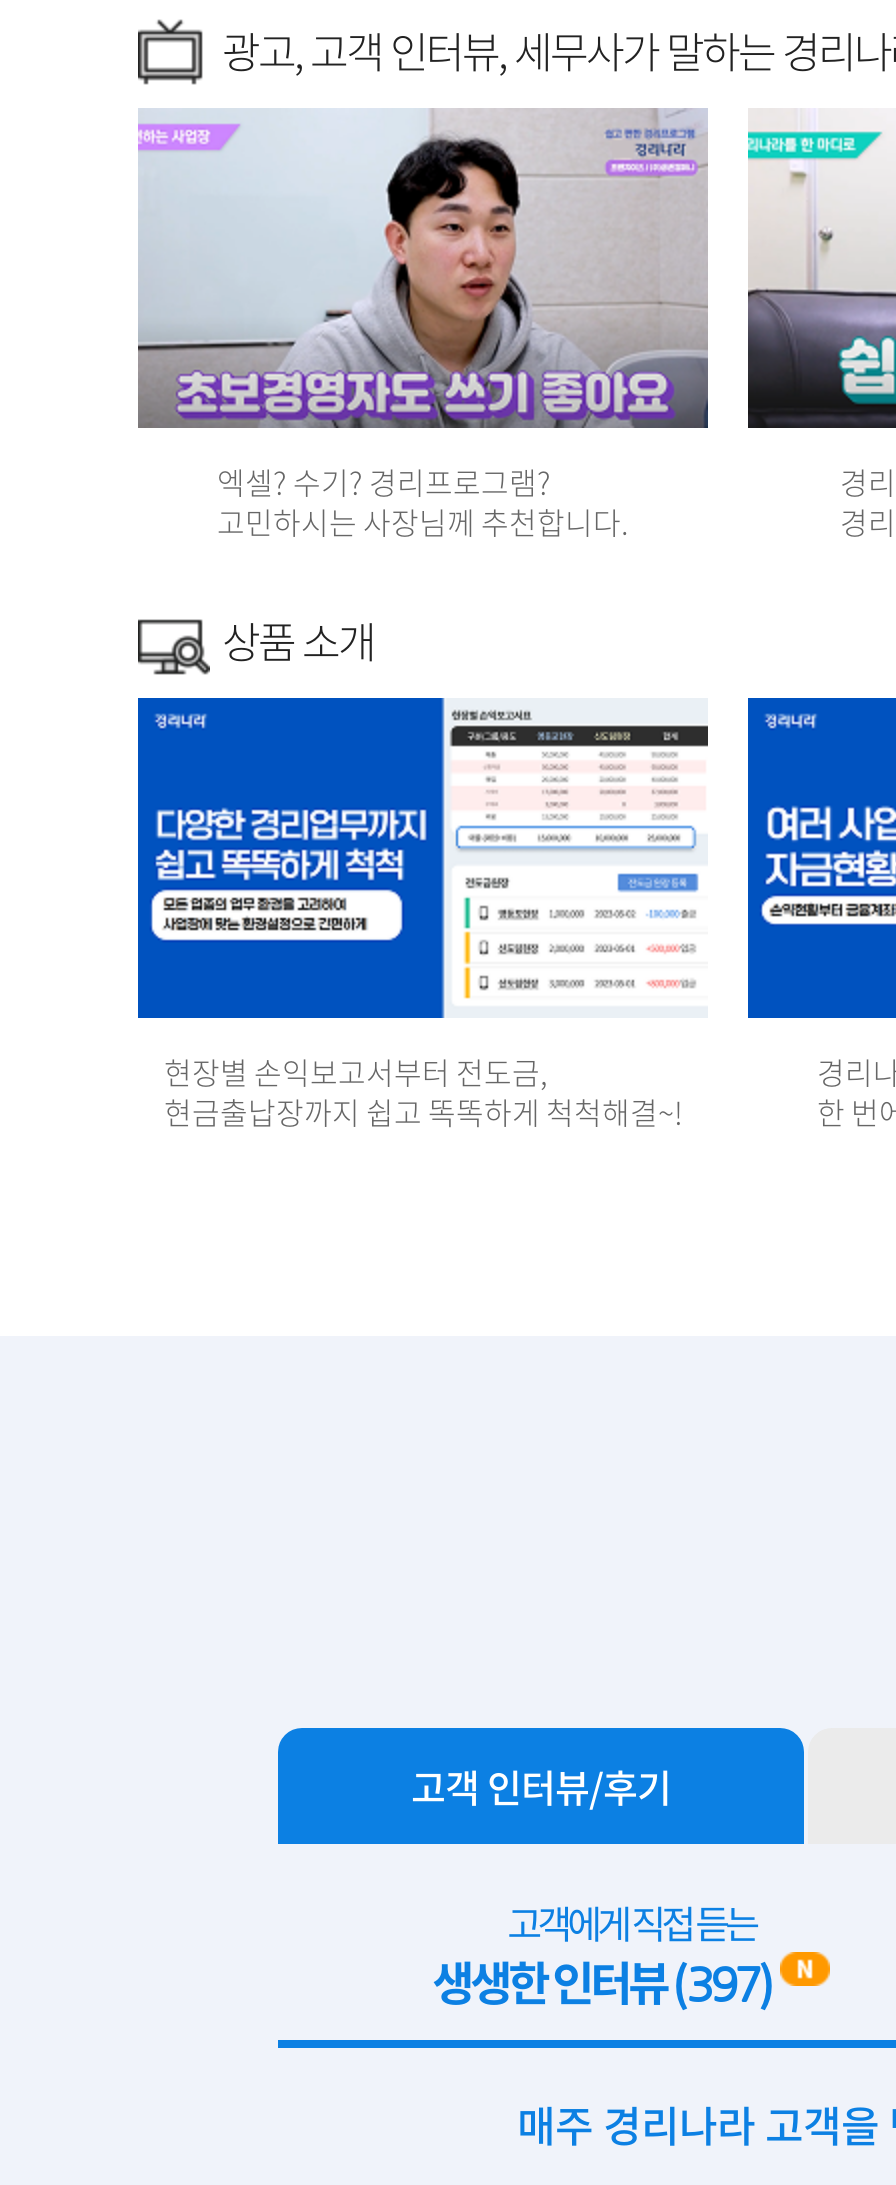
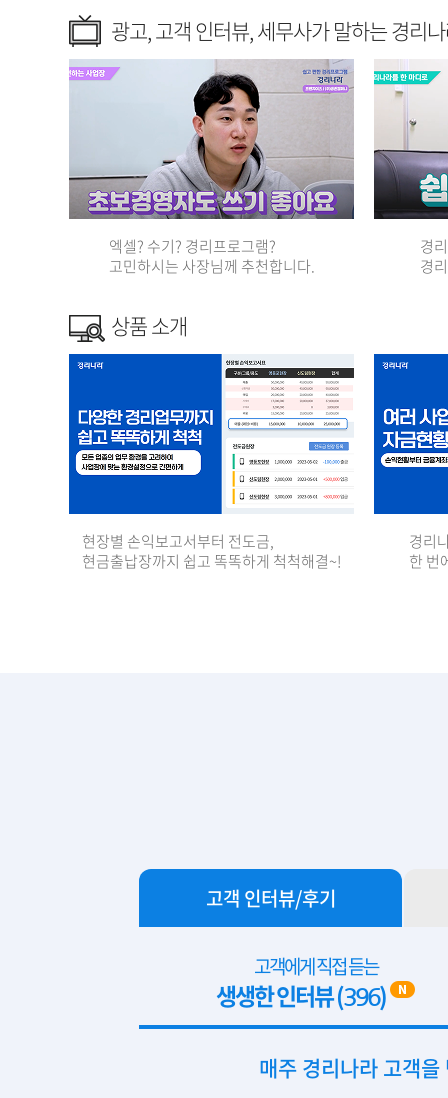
[432,1946,772,2014] 생생한 인터뷰 (397) -> [216,978,386,1012] 생생한 인터뷰 (396)

